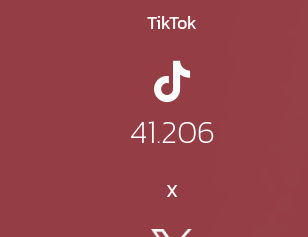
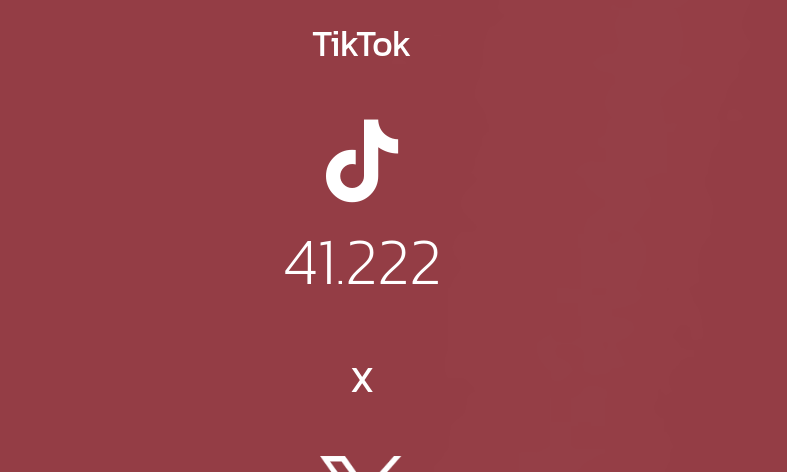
[129,107,214,156] 41.206 -> [283,213,441,311] 41.222

